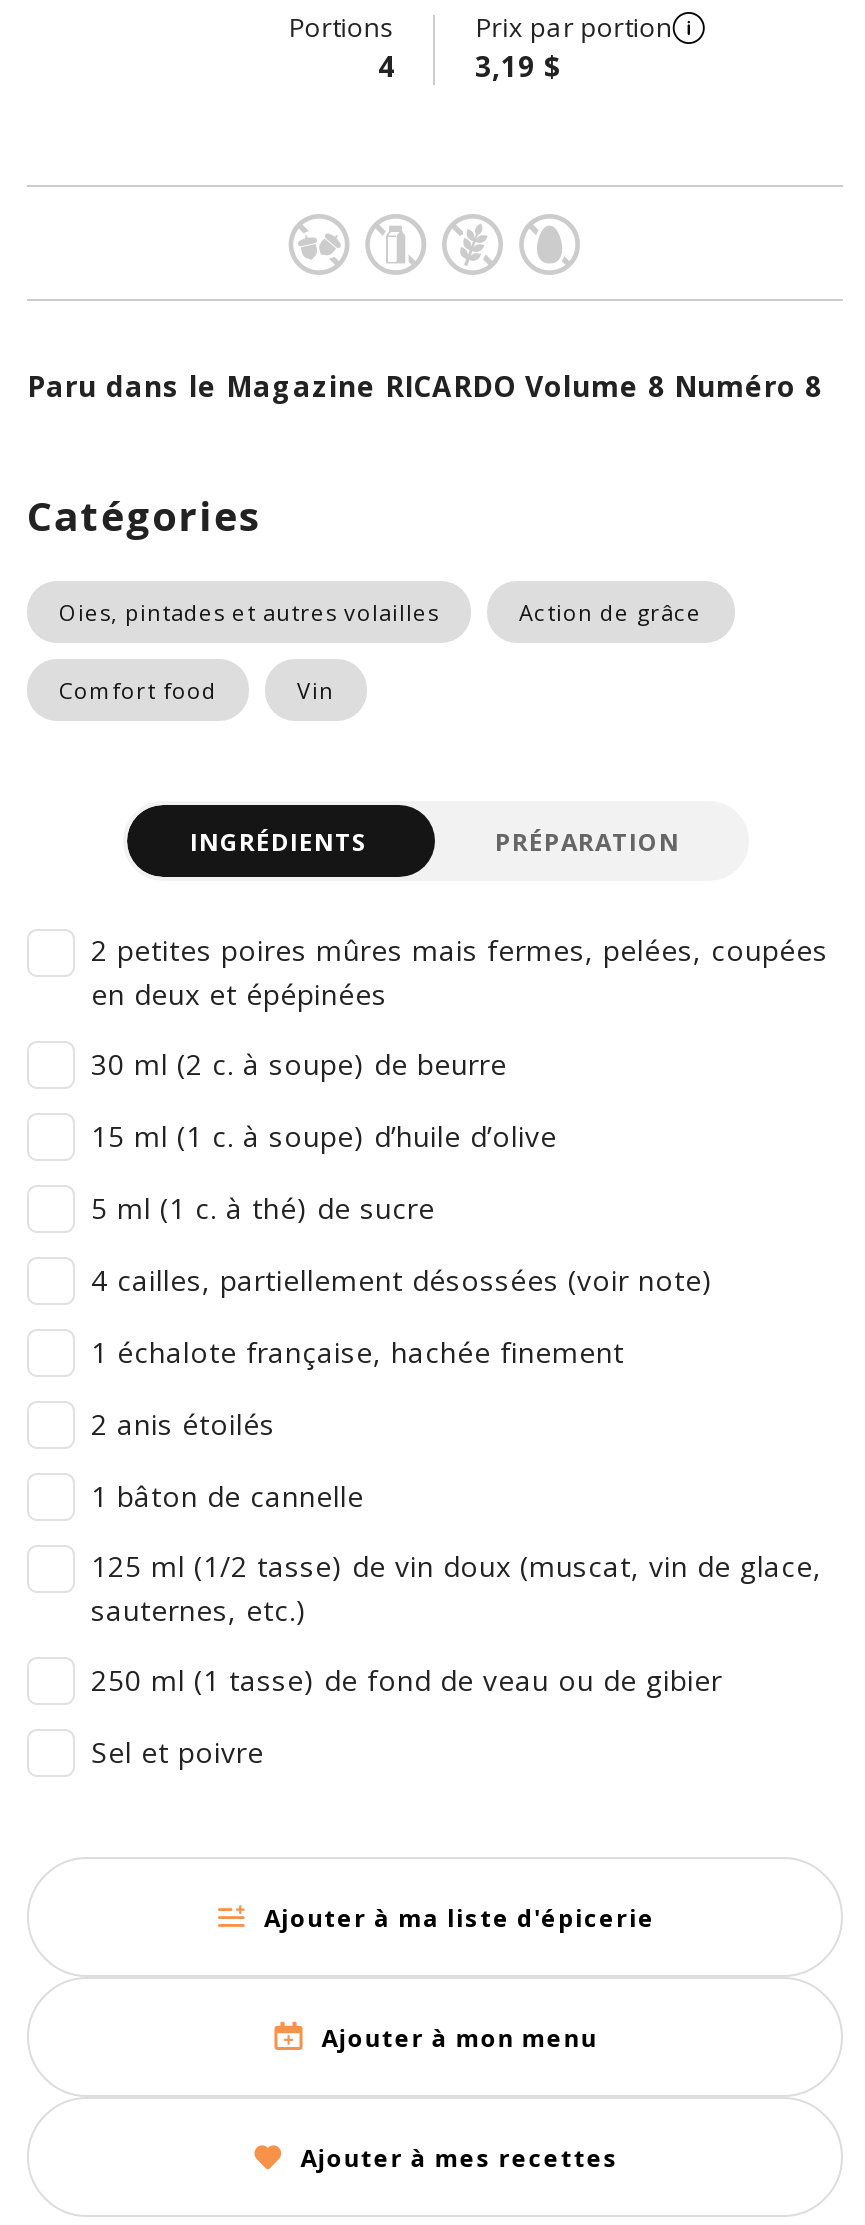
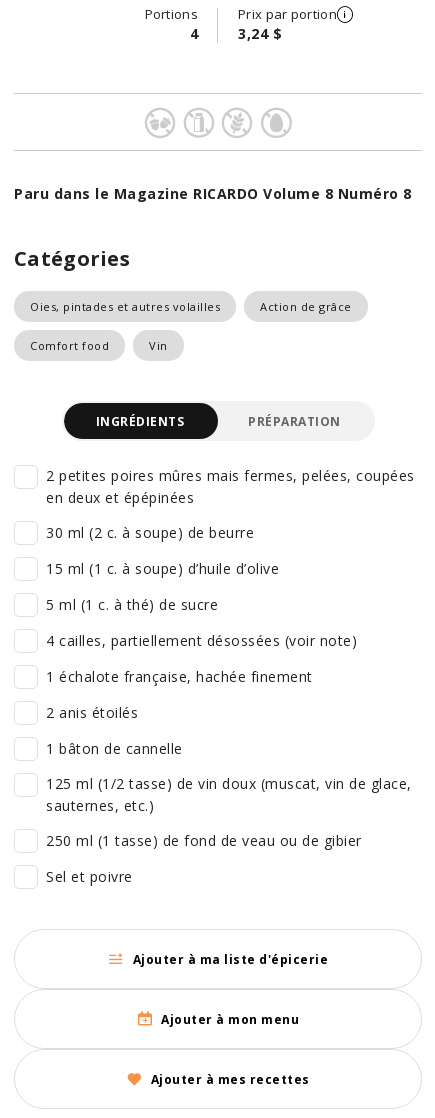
[475,47,563,85] 3,19 $ -> [238,24,282,43] 3,24 $

